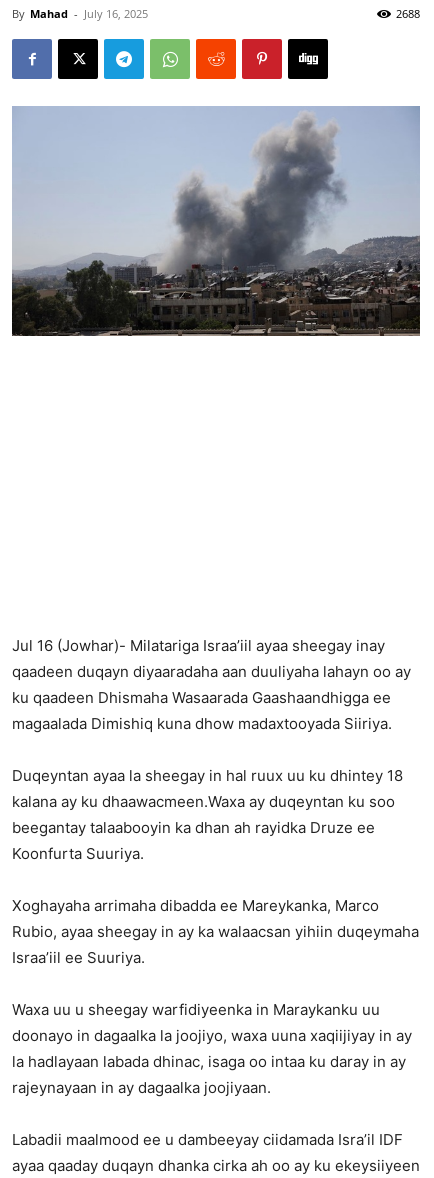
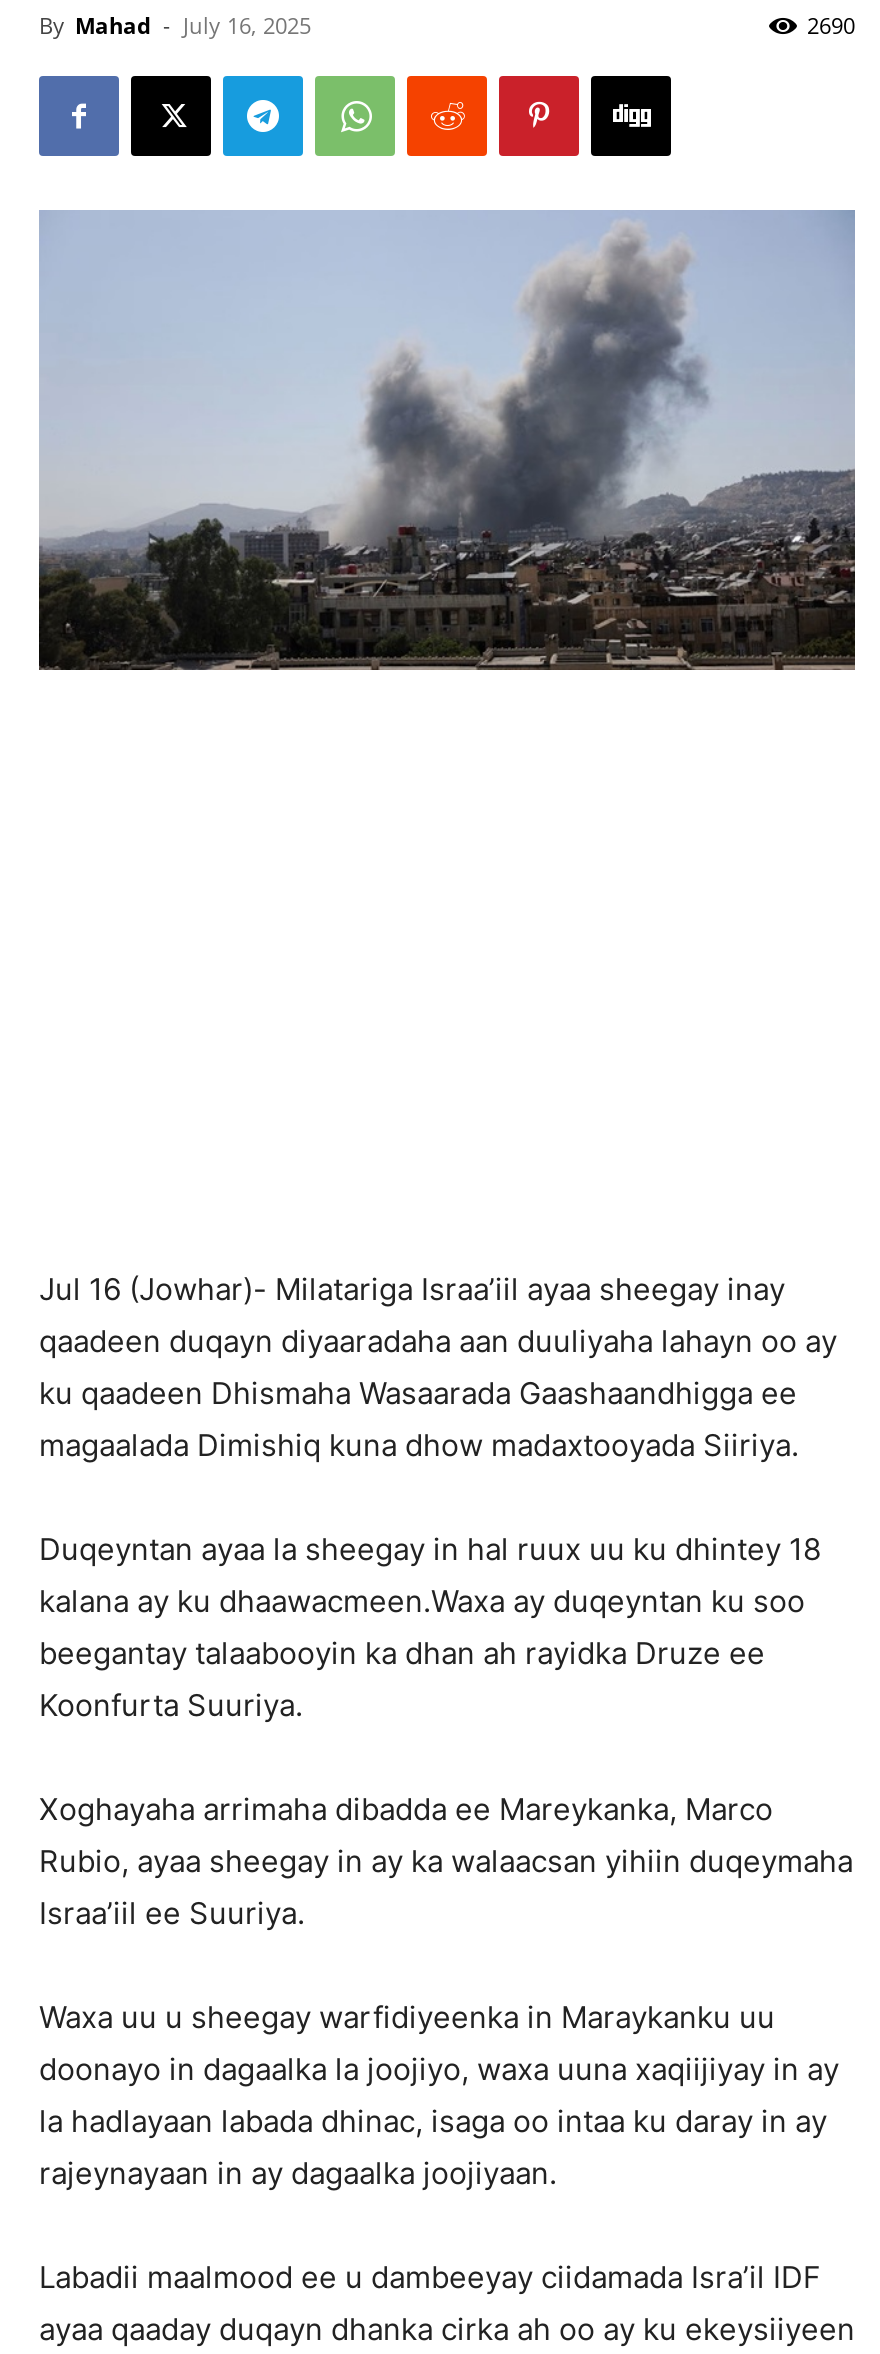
[396,6,420,21] 2688 -> [807,10,855,40] 2690

